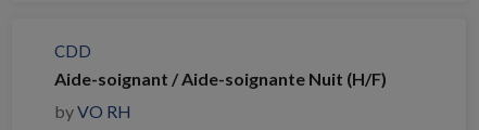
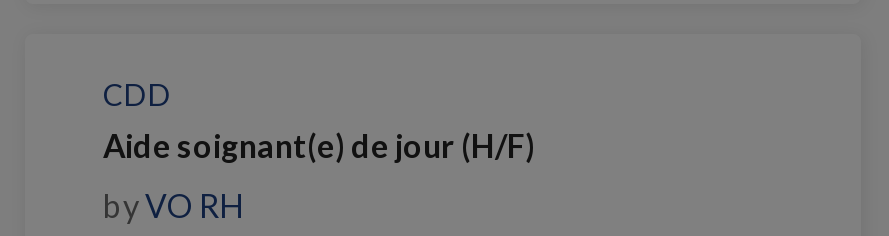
[54,68,387,89] Aide-soignant / Aide-soignante Nuit (H/F) -> [103,126,535,164] Aide soignant(e) de jour (H/F)

